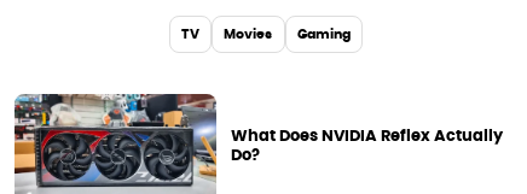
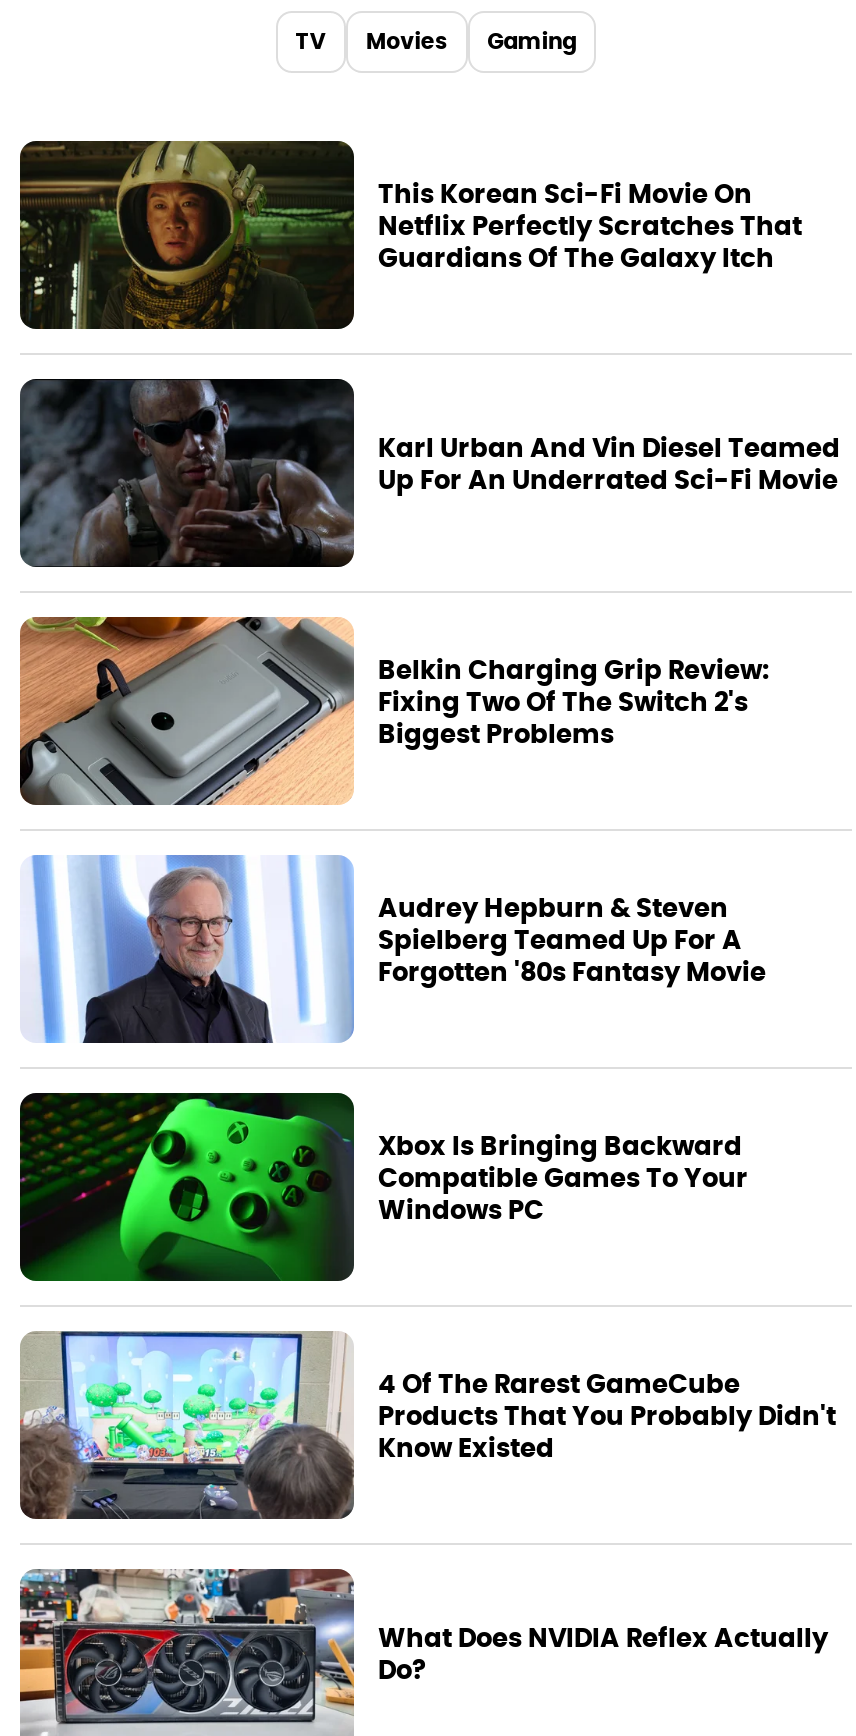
none -> [18,139,802,331] [image] | This Korean Sci-Fi Movie On | Netflix Perfectly Scratches That | Guardians Of The Galaxy Itch
none -> [20,377,840,569] [image] | Karl Urban And Vin Diesel Teamed | Up For An Underrated Sci-Fi Movie
none -> [20,615,770,807] [image] | Belkin Charging Grip Review: | Fixing Two Of The Switch 2's | Biggest Problems
none -> [20,1089,748,1283] [image] | Xbox Is Bringing Backward | Compatible Games To Your | Windows PC
none -> [20,1329,836,1521] [image] | 4 Of The Rarest GameCube | Products That You Probably Didn't | Know Existed
none -> [24,853,766,1045] [image] | Audrey Hepburn & Steven | Spielberg Teamed Up For A | Forgotten '80s Fantasy Movie

